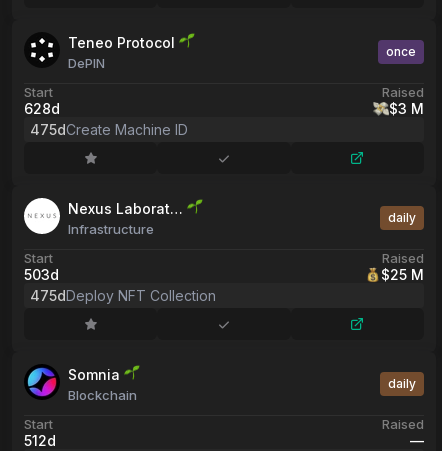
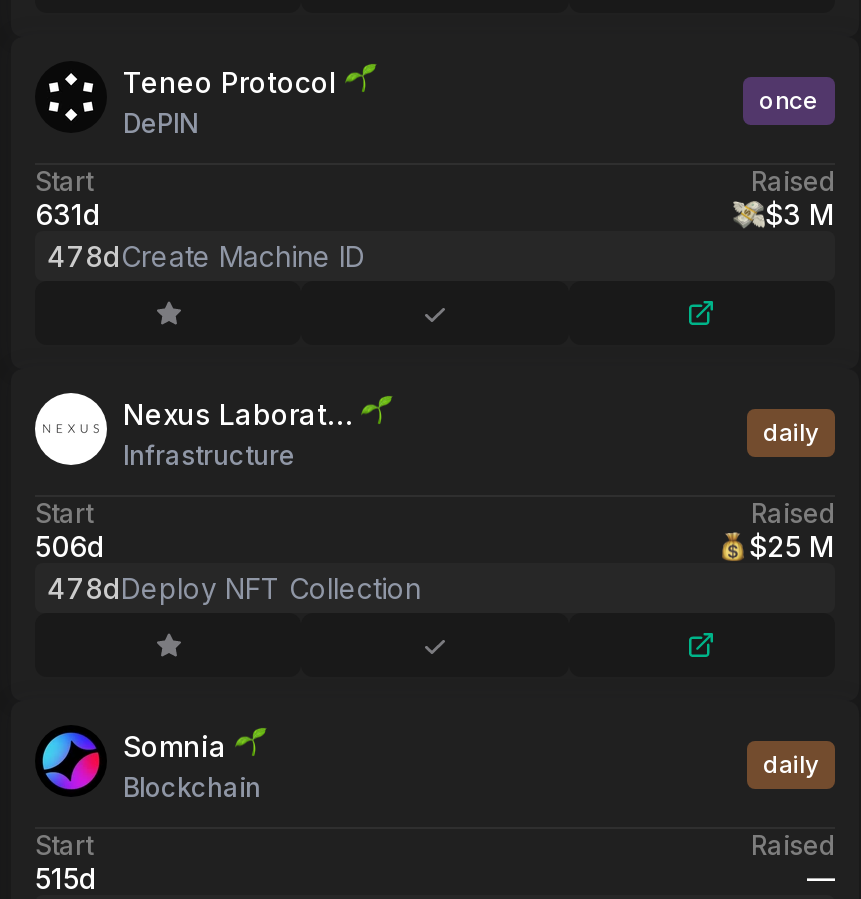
[24,100,60,117] 628d -> [35,197,101,231] 631d
[30,121,188,138] 475dCreate Machine ID -> [47,239,365,273] 478dCreate Machine ID
[24,266,59,283] 503d -> [35,529,105,563] 506d
[30,287,216,304] 475dDeploy NFT Collection -> [47,571,421,605] 478dDeploy NFT Collection
[24,432,56,449] 512d -> [35,861,97,895] 515d

